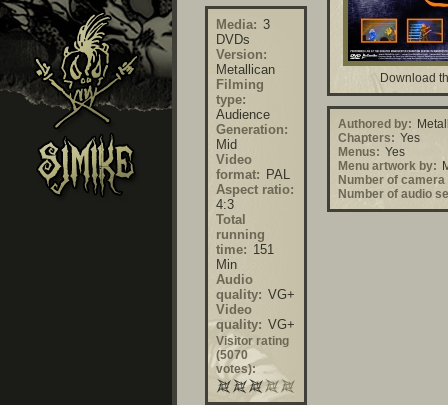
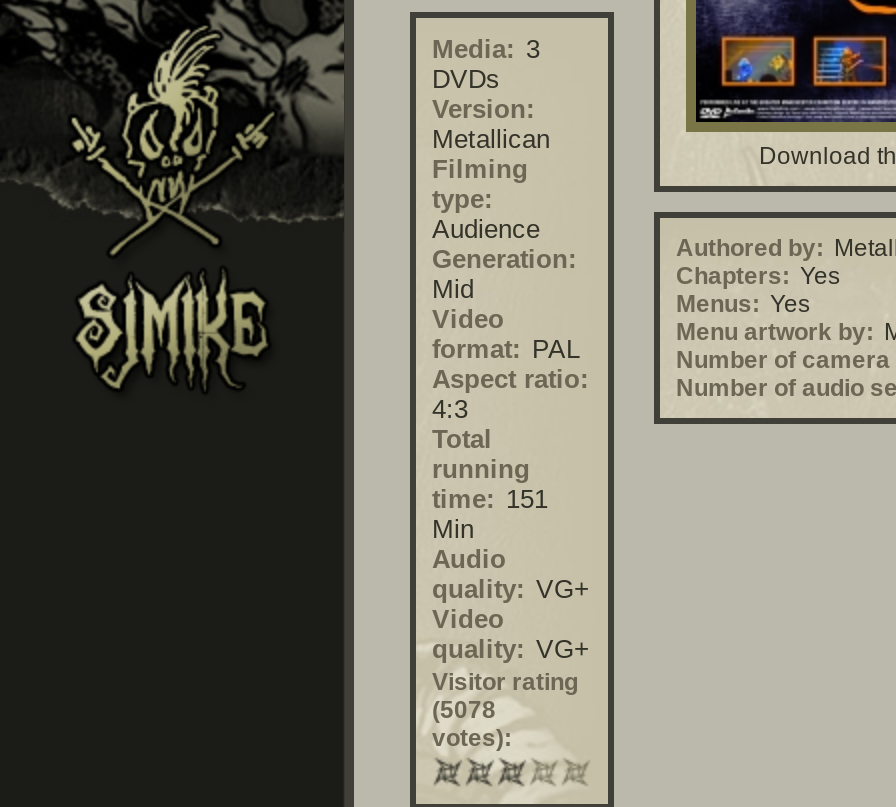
[216,348,248,362] (5070 -> [432,696,496,724] (5078

